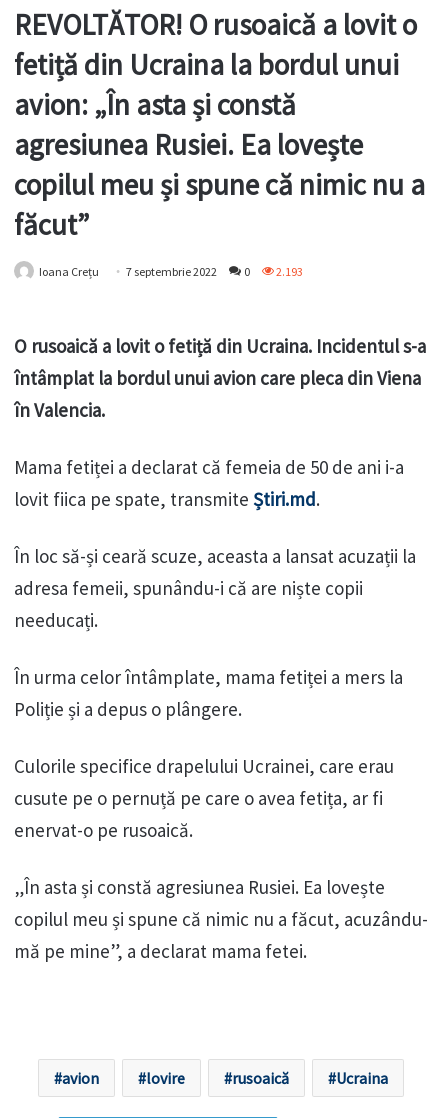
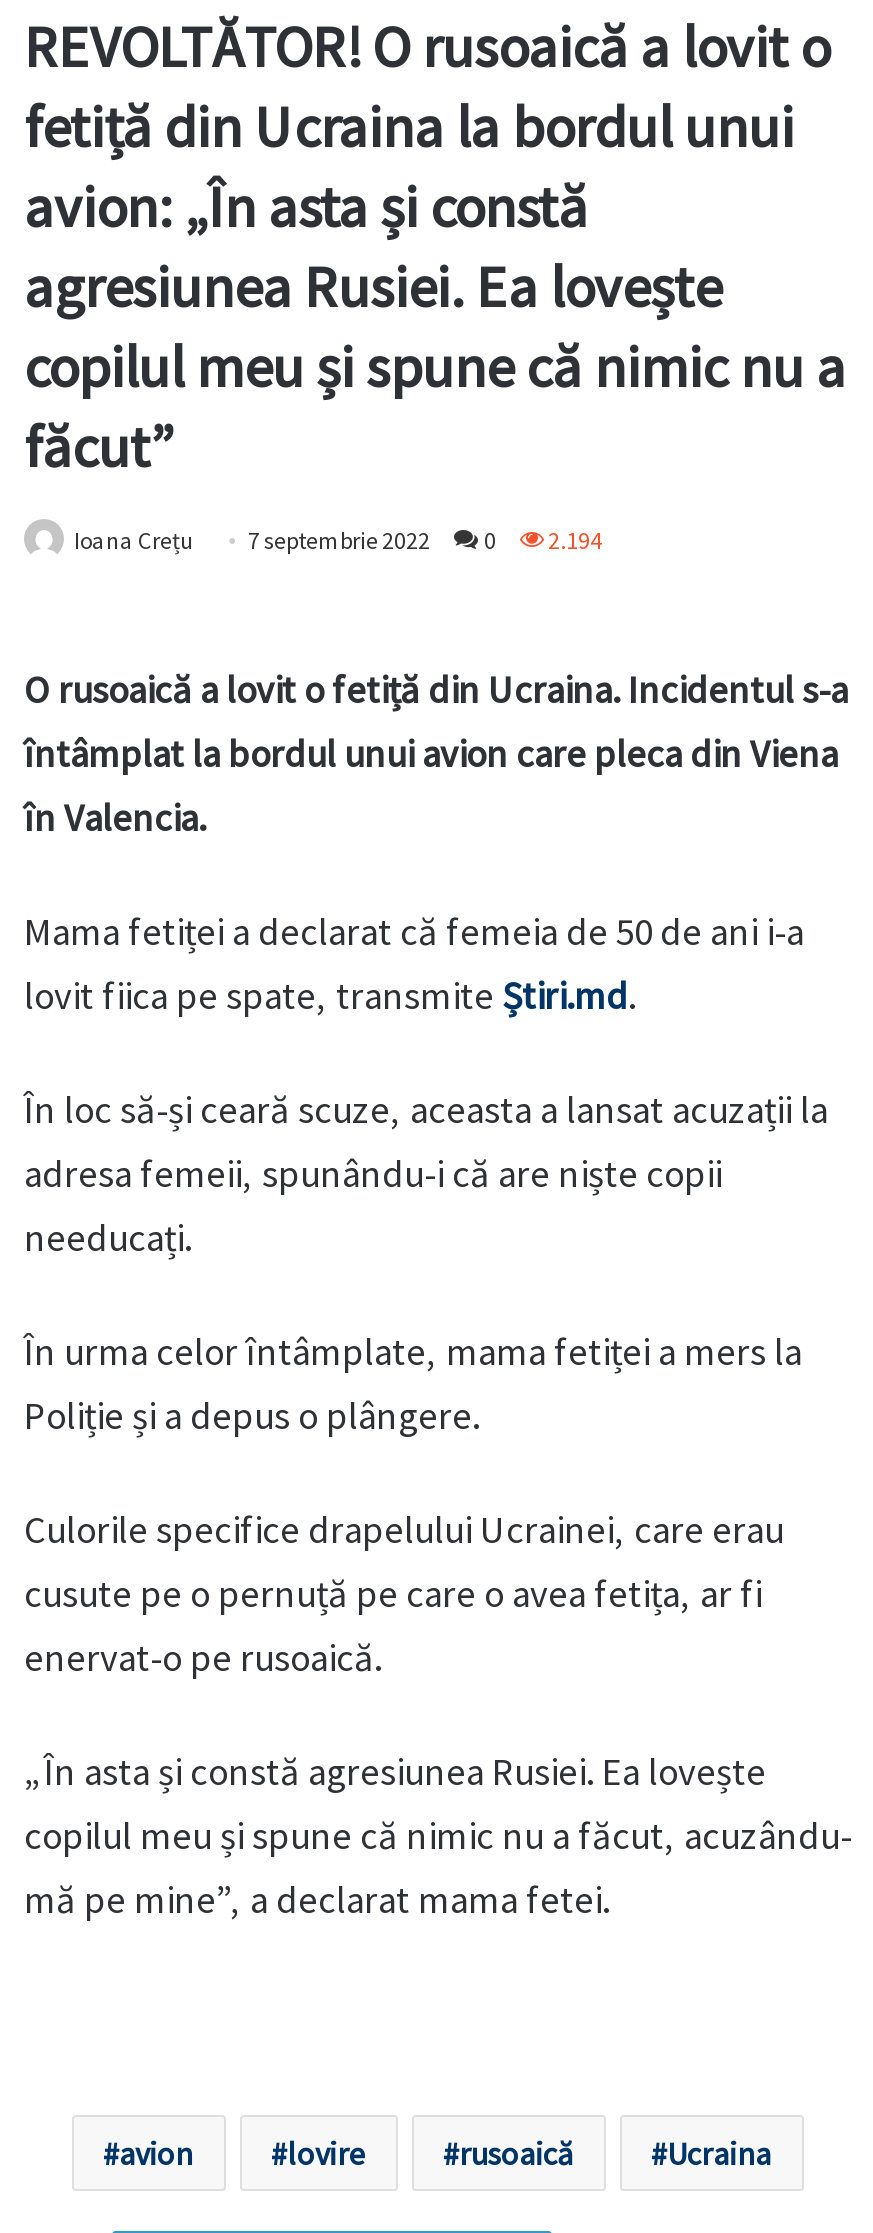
[39,264,303,279] Ioana Crețu 7 septembrie 2022 0 2.193 -> [74,526,602,556] Ioana Crețu 7 septembrie 2022 0 2.194

